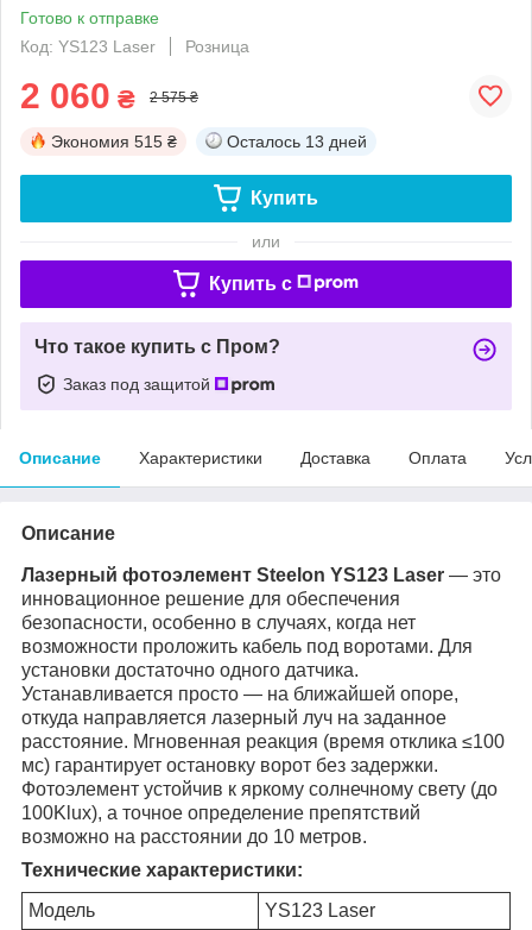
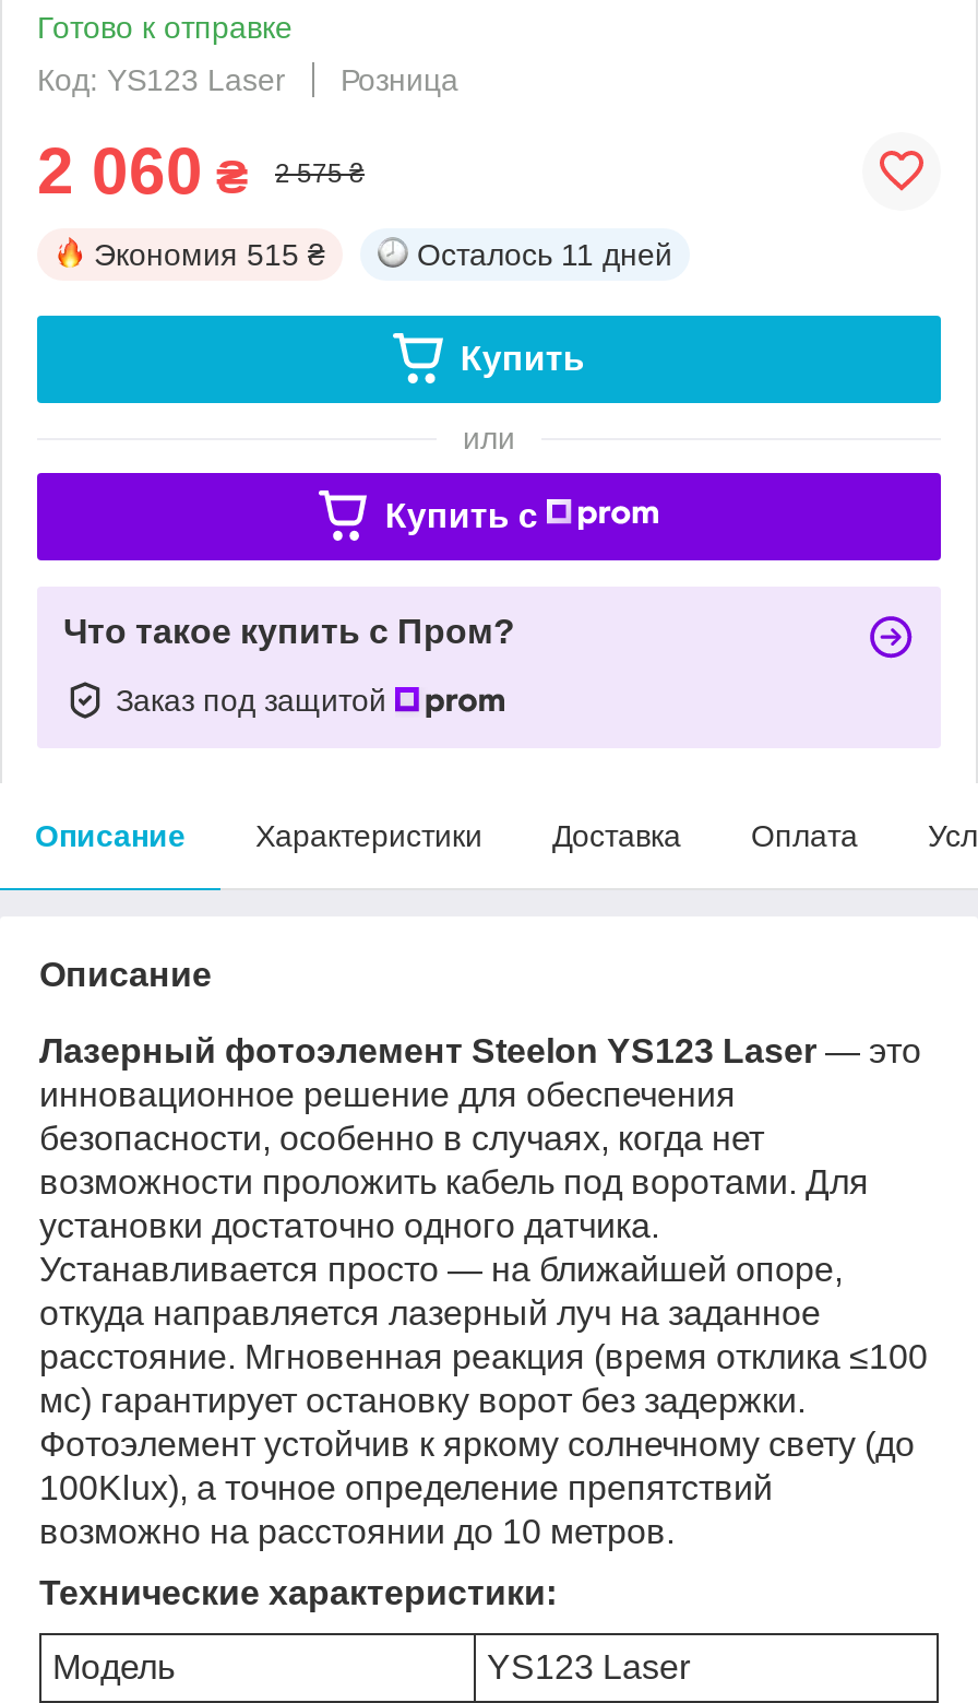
[227,132,367,151] Осталось 13 дней -> [417,237,672,272] Осталось 11 дней

